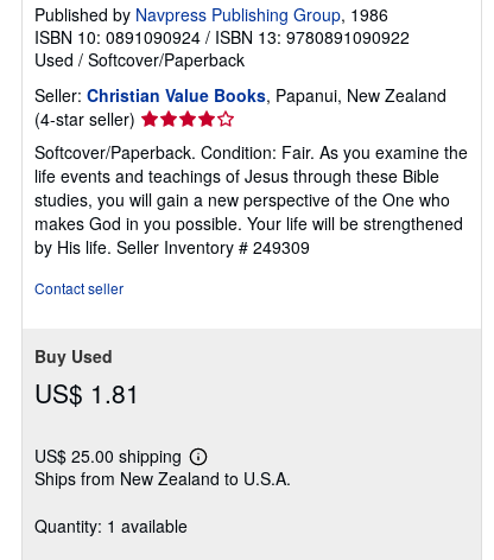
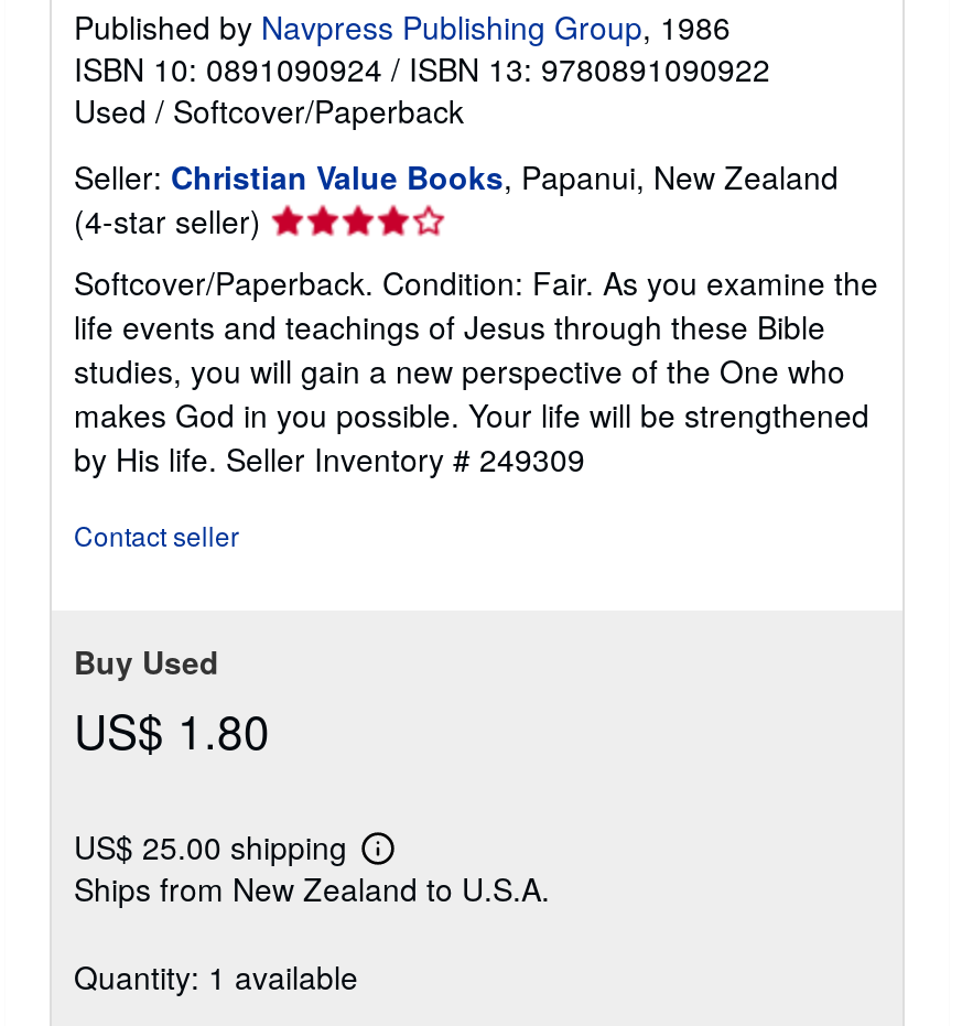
[34,375,140,410] US$ 1.81 -> [74,696,270,762] US$ 1.80

